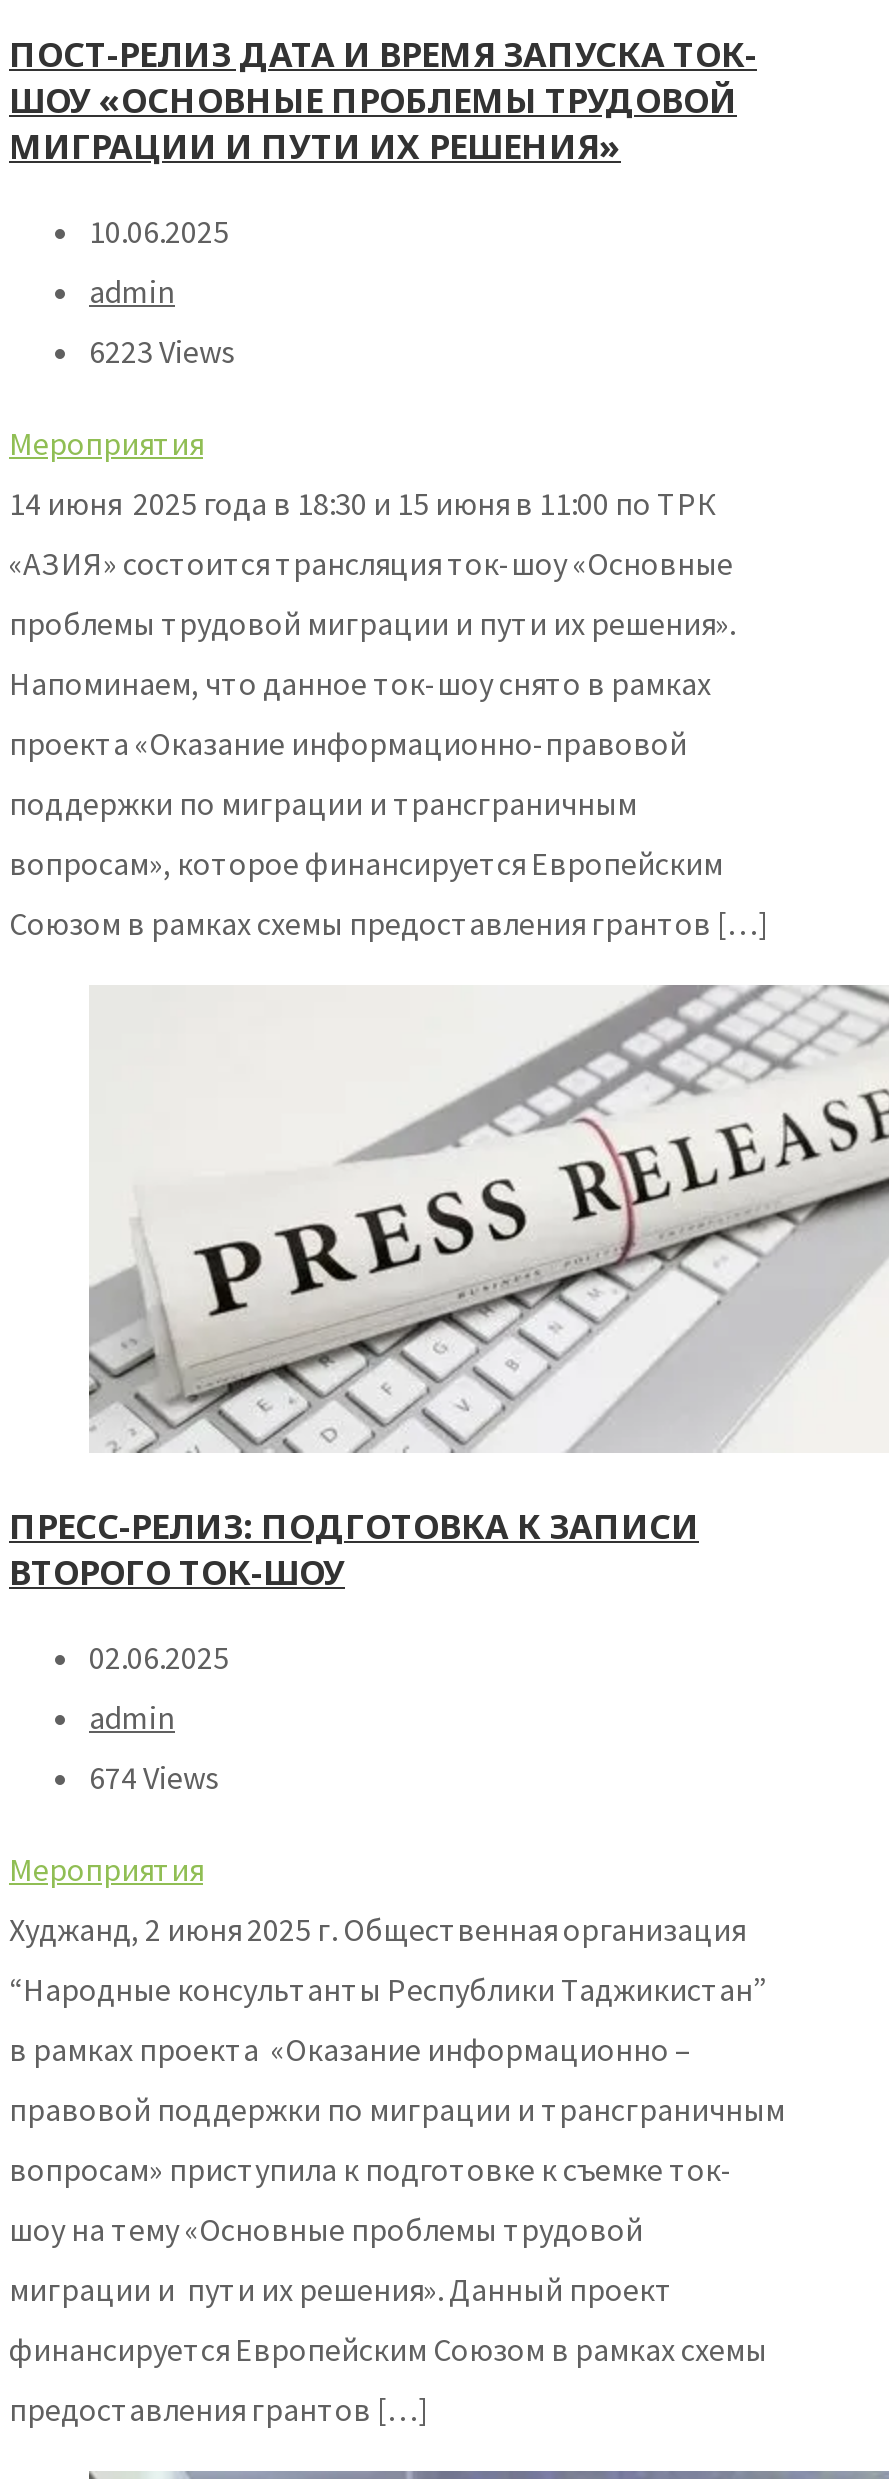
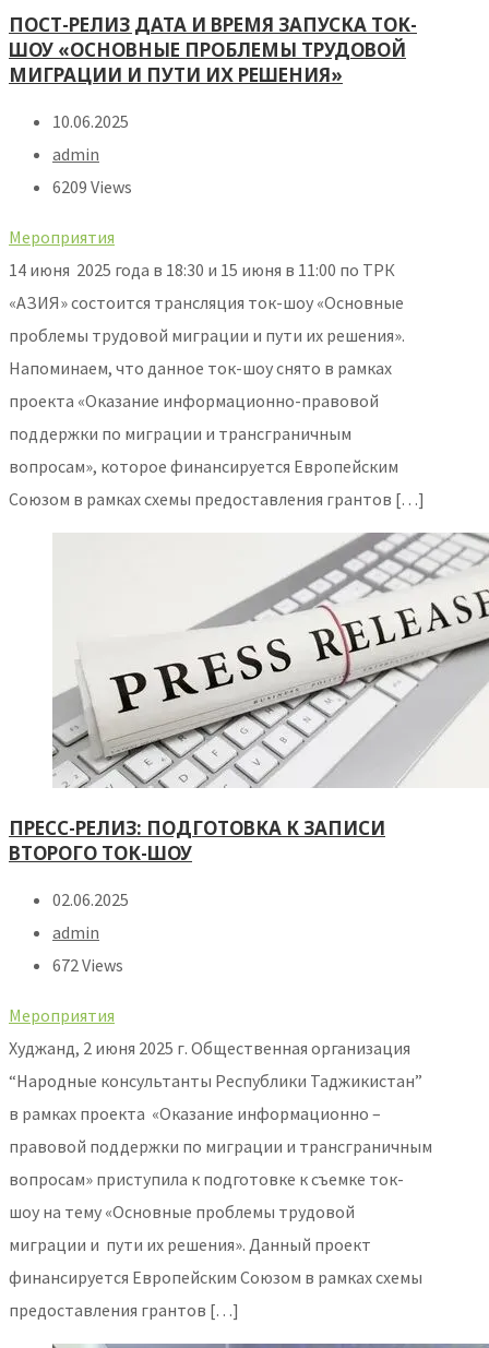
[89,331,235,371] 6223 Views -> [52,176,132,198] 6209 Views
[89,1757,219,1797] 674 Views -> [52,954,123,976] 672 Views

